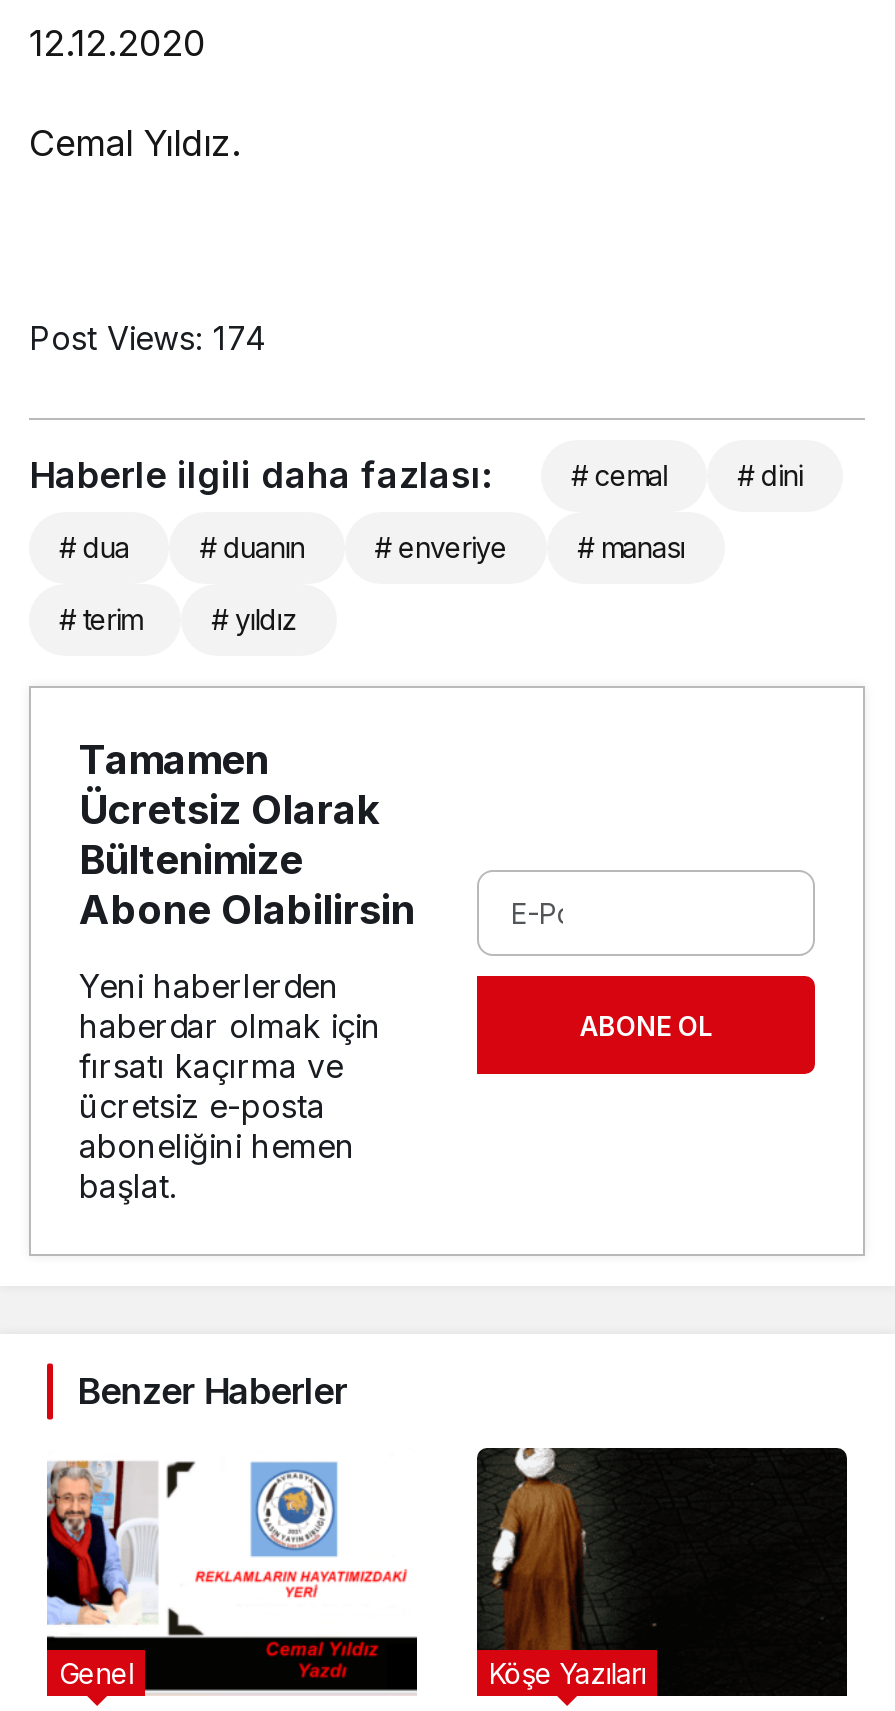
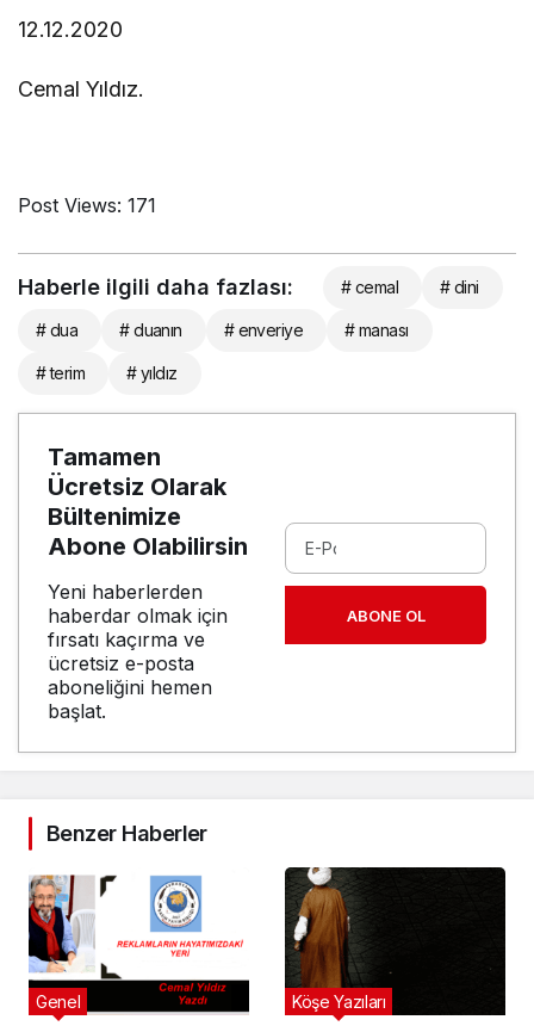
[29,319,267,359] Post Views: 174 -> [18,194,156,217] Post Views: 171

